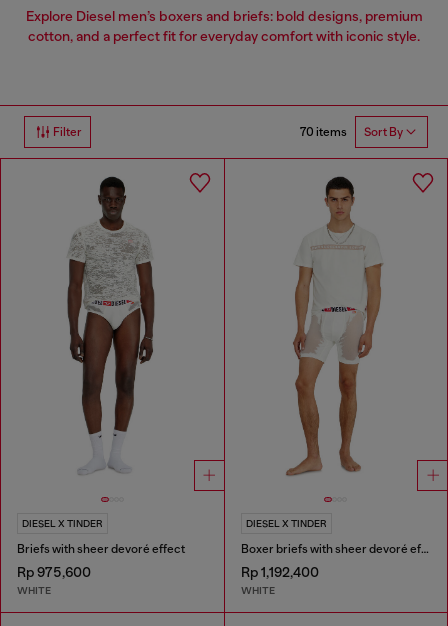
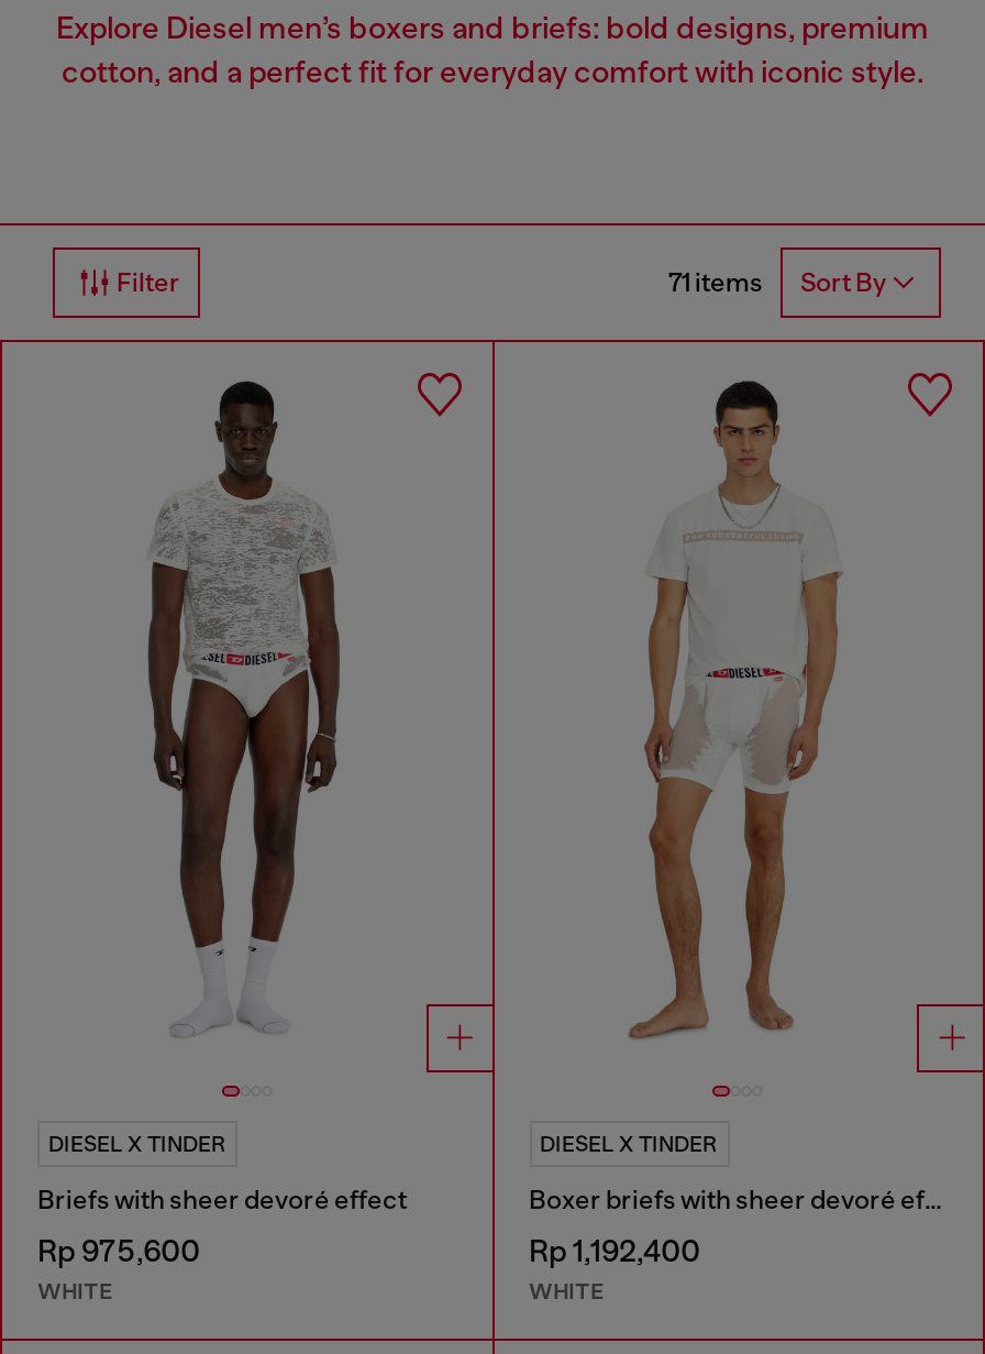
[300,125,403,139] 70 items Sort By -> [668,267,886,299] 71 items Sort By

